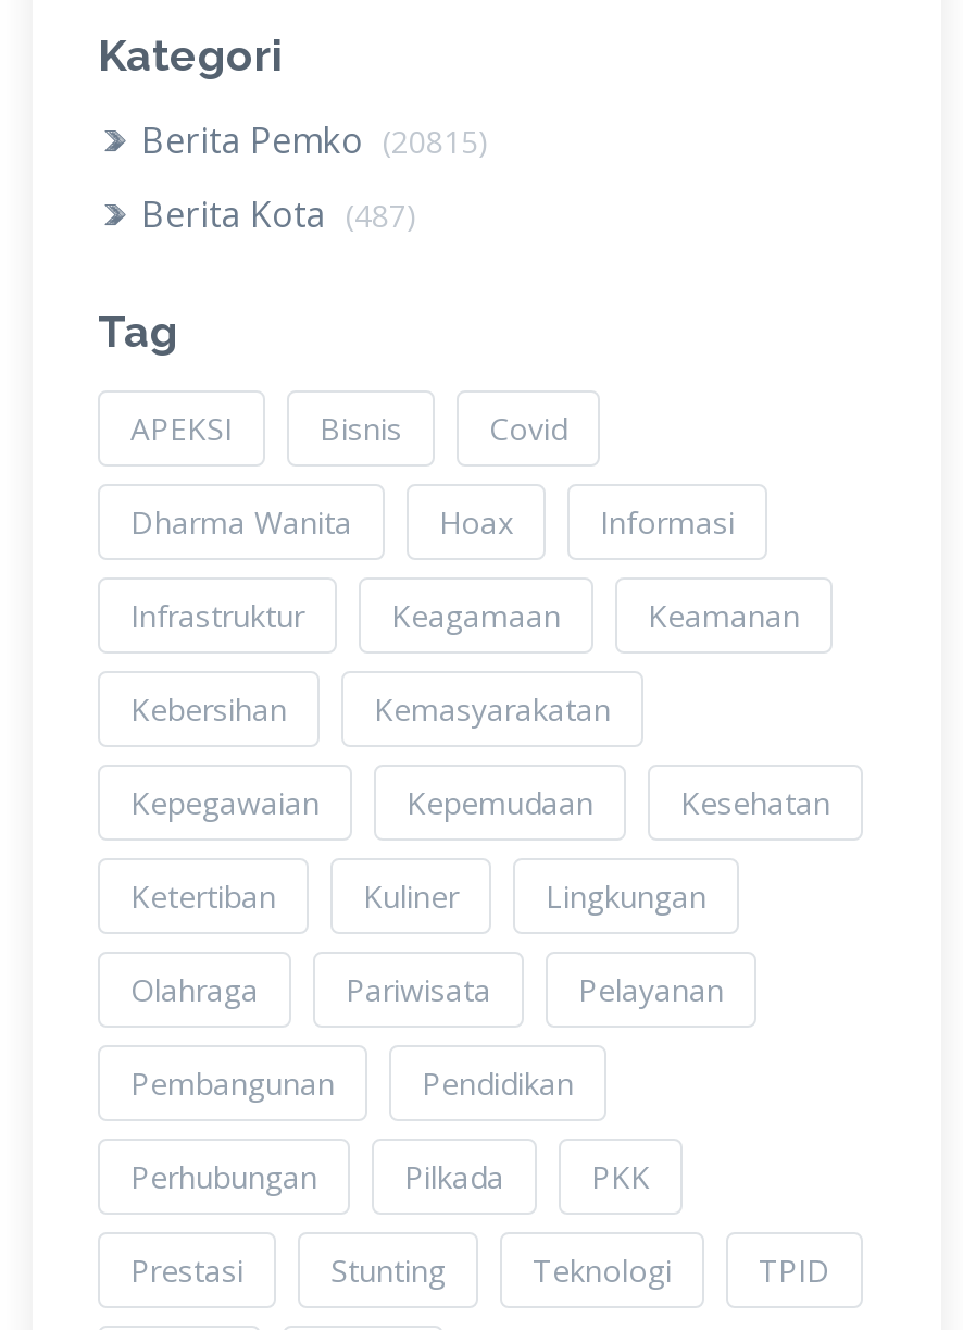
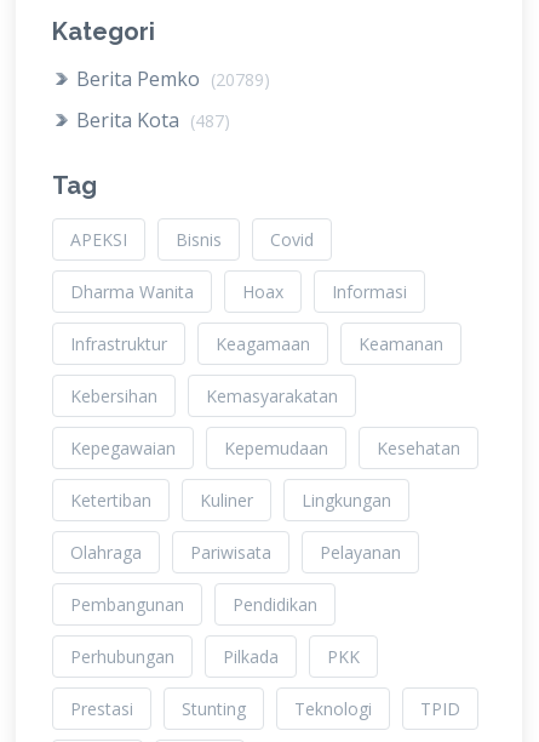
[133,116,489,164] Berita Pemko (20815) -> [71,65,270,92] Berita Pemko (20789)

